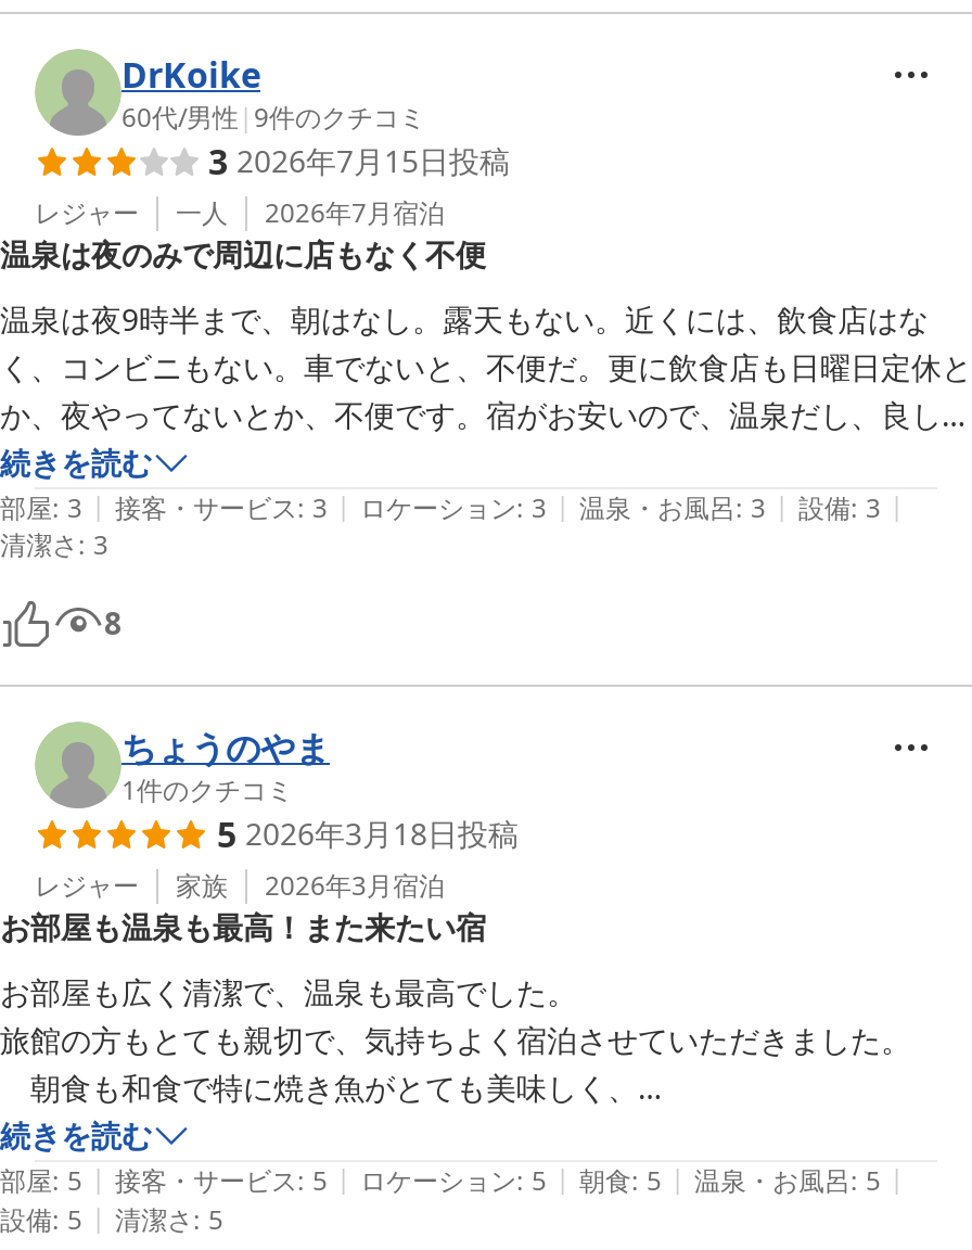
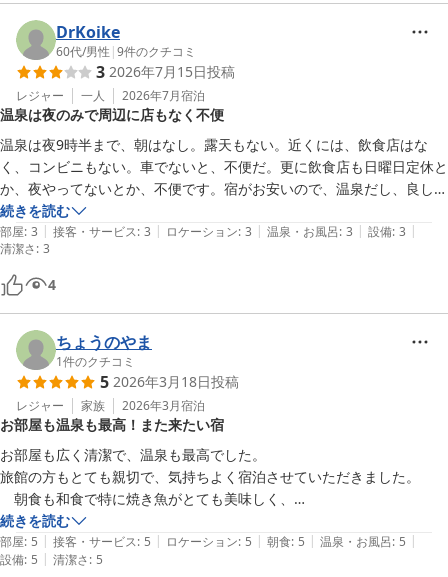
[104,602,121,643] 8 -> [48,275,56,294] 4

